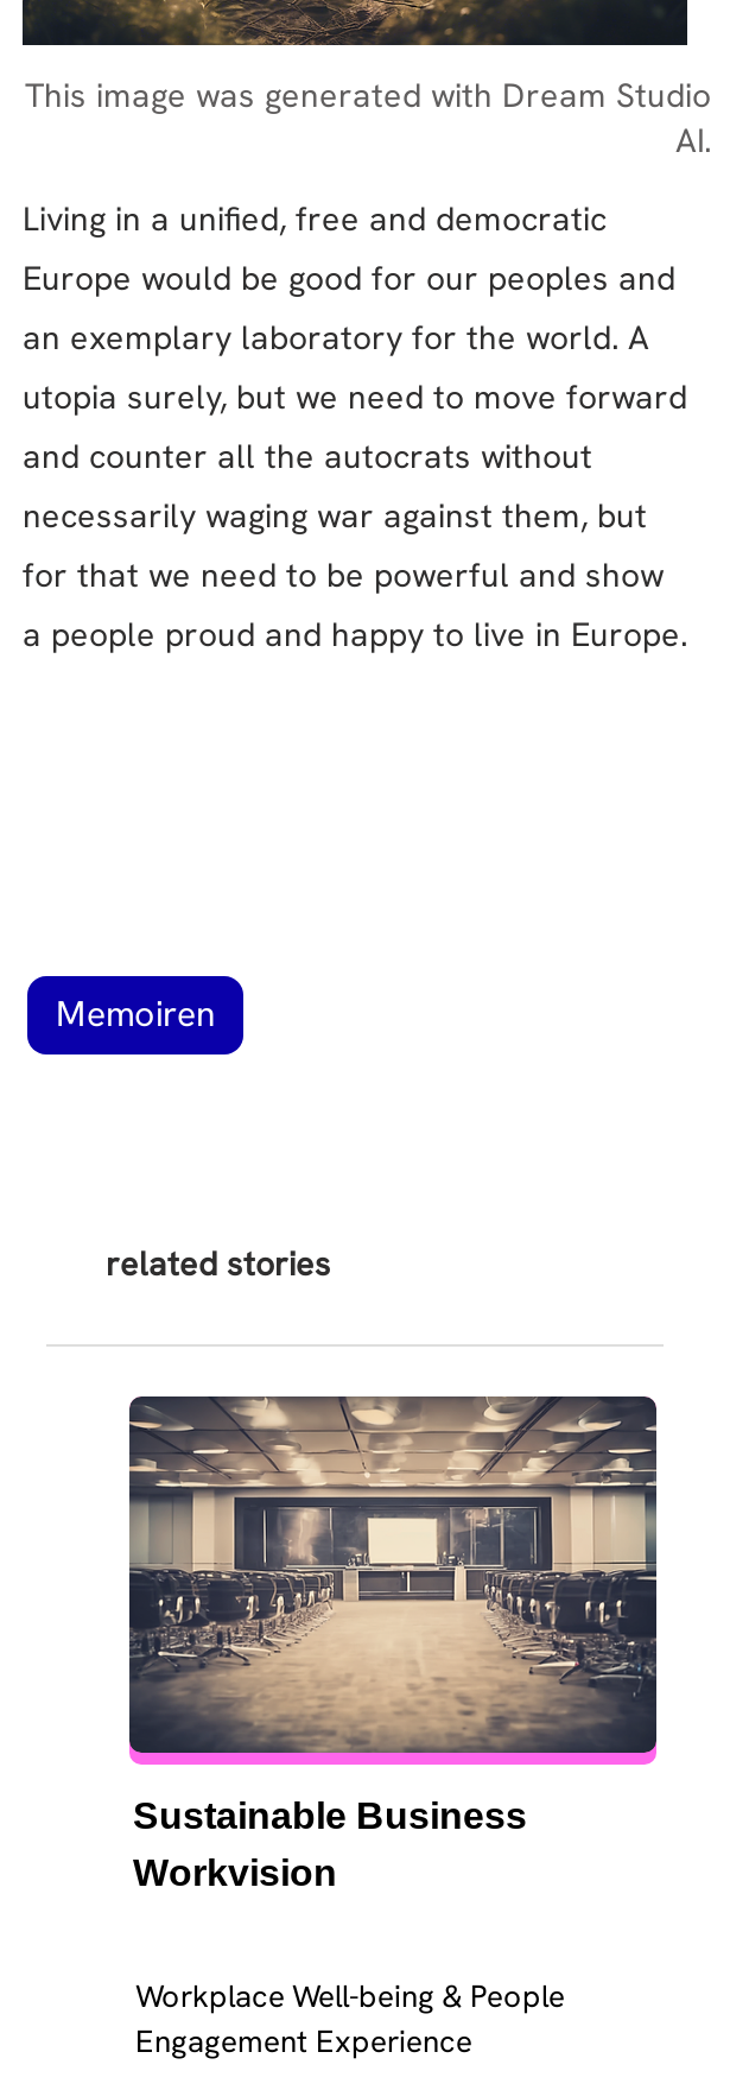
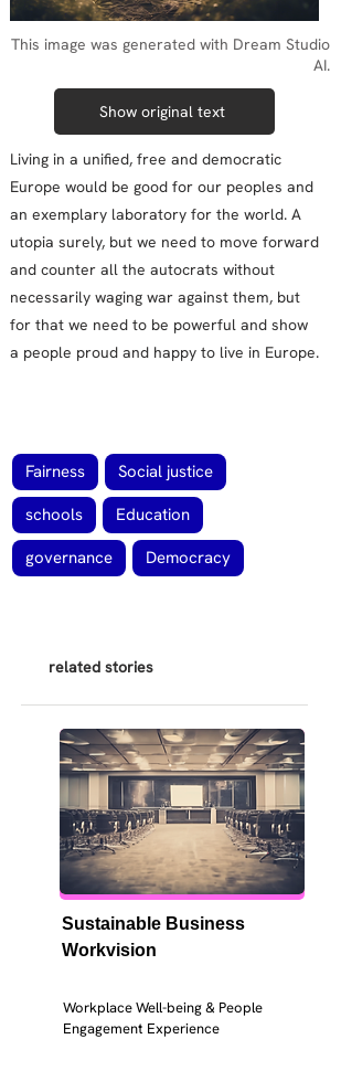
none -> [99,102,225,121] Show original text
[56,990,215,1038] Memoiren -> [25,460,231,569] Fairness | Social justice | schools | Education | governance | Democracy

